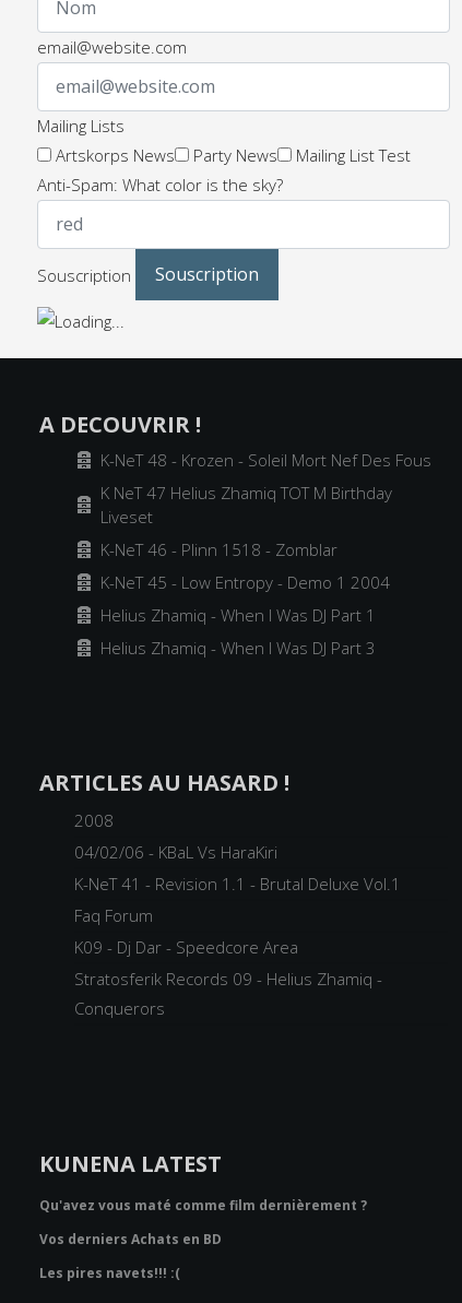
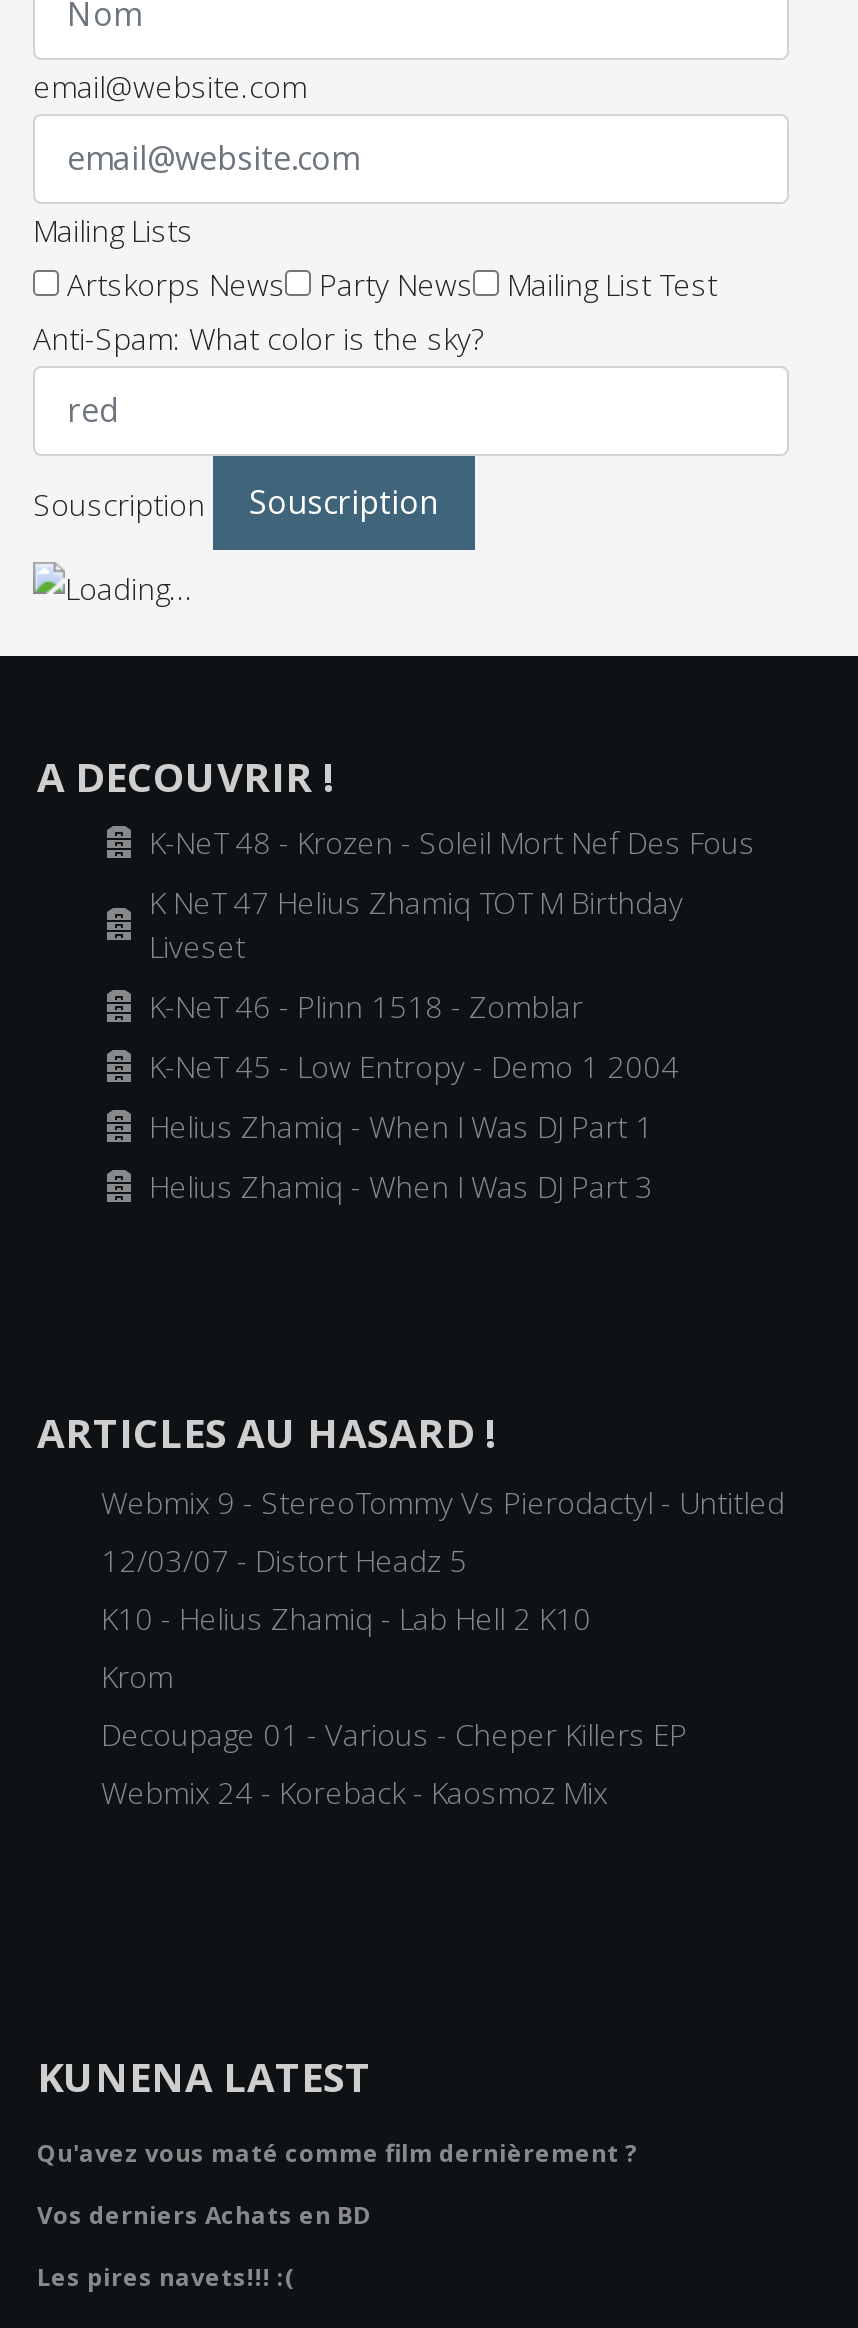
[74,809,401,1019] 2008 | 04/02/06 - KBaL Vs HaraKiri | K-NeT 41 - Revision 1.1 - Brutal Deluxe Vol.1 | Faq Forum | K09 - Dj Dar - Speedcore Area | Stratosferik Records 09 - Helius Zhamiq - | Conquerors -> [101,1481,785,1811] Webmix 9 - StereoTommy Vs Pierodactyl - Untitled | 12/03/07 - Distort Headz 5 | K10 - Helius Zhamiq - Lab Hell 2 K10 | Krom | Decoupage 01 - Various - Cheper Killers EP | Webmix 24 - Koreback - Kaosmoz Mix

